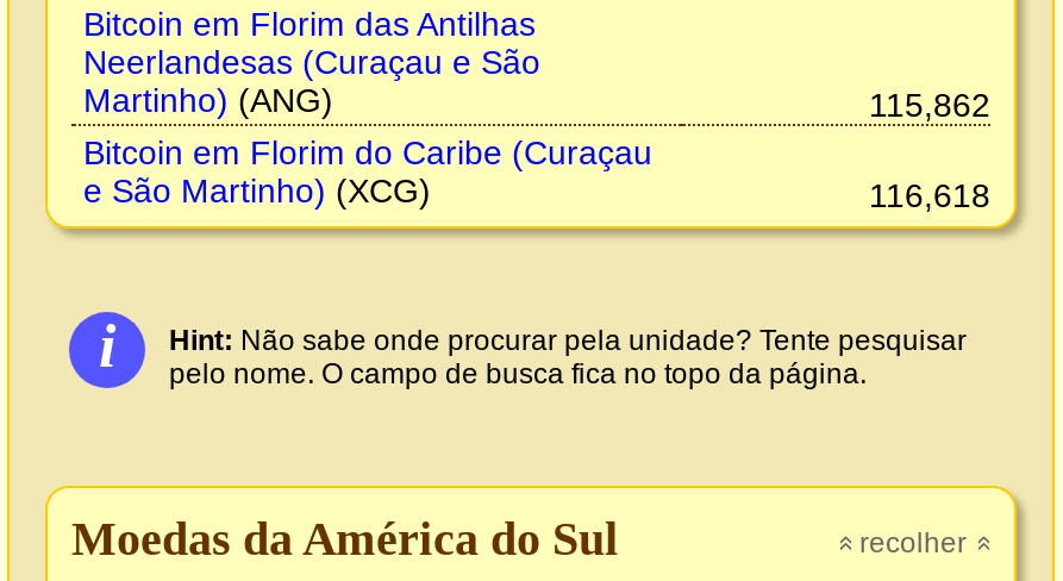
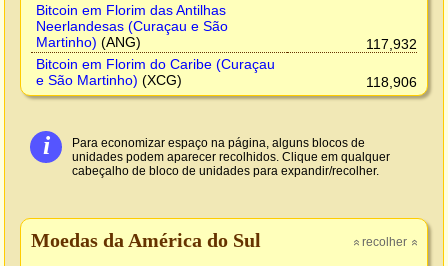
[869,86,990,124] 115,862 -> [366,36,417,52] 117,932
[869,176,990,214] 116,618 -> [366,74,417,90] 118,906
[169,324,967,391] Hint: Não sabe onde procurar pela unidade? Tente pesquisar | pelo nome. O campo de busca fica no topo da página. -> [72,136,390,178] Para economizar espaço na página, alguns blocos de | unidades podem aparecer recolhidos. Clique em qualquer | cabeçalho de bloco de unidades para expandir/recolher.

